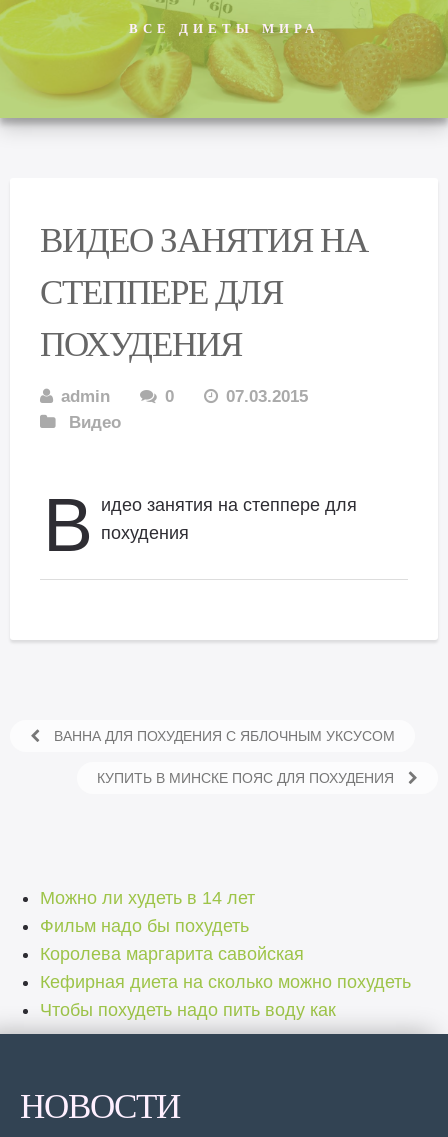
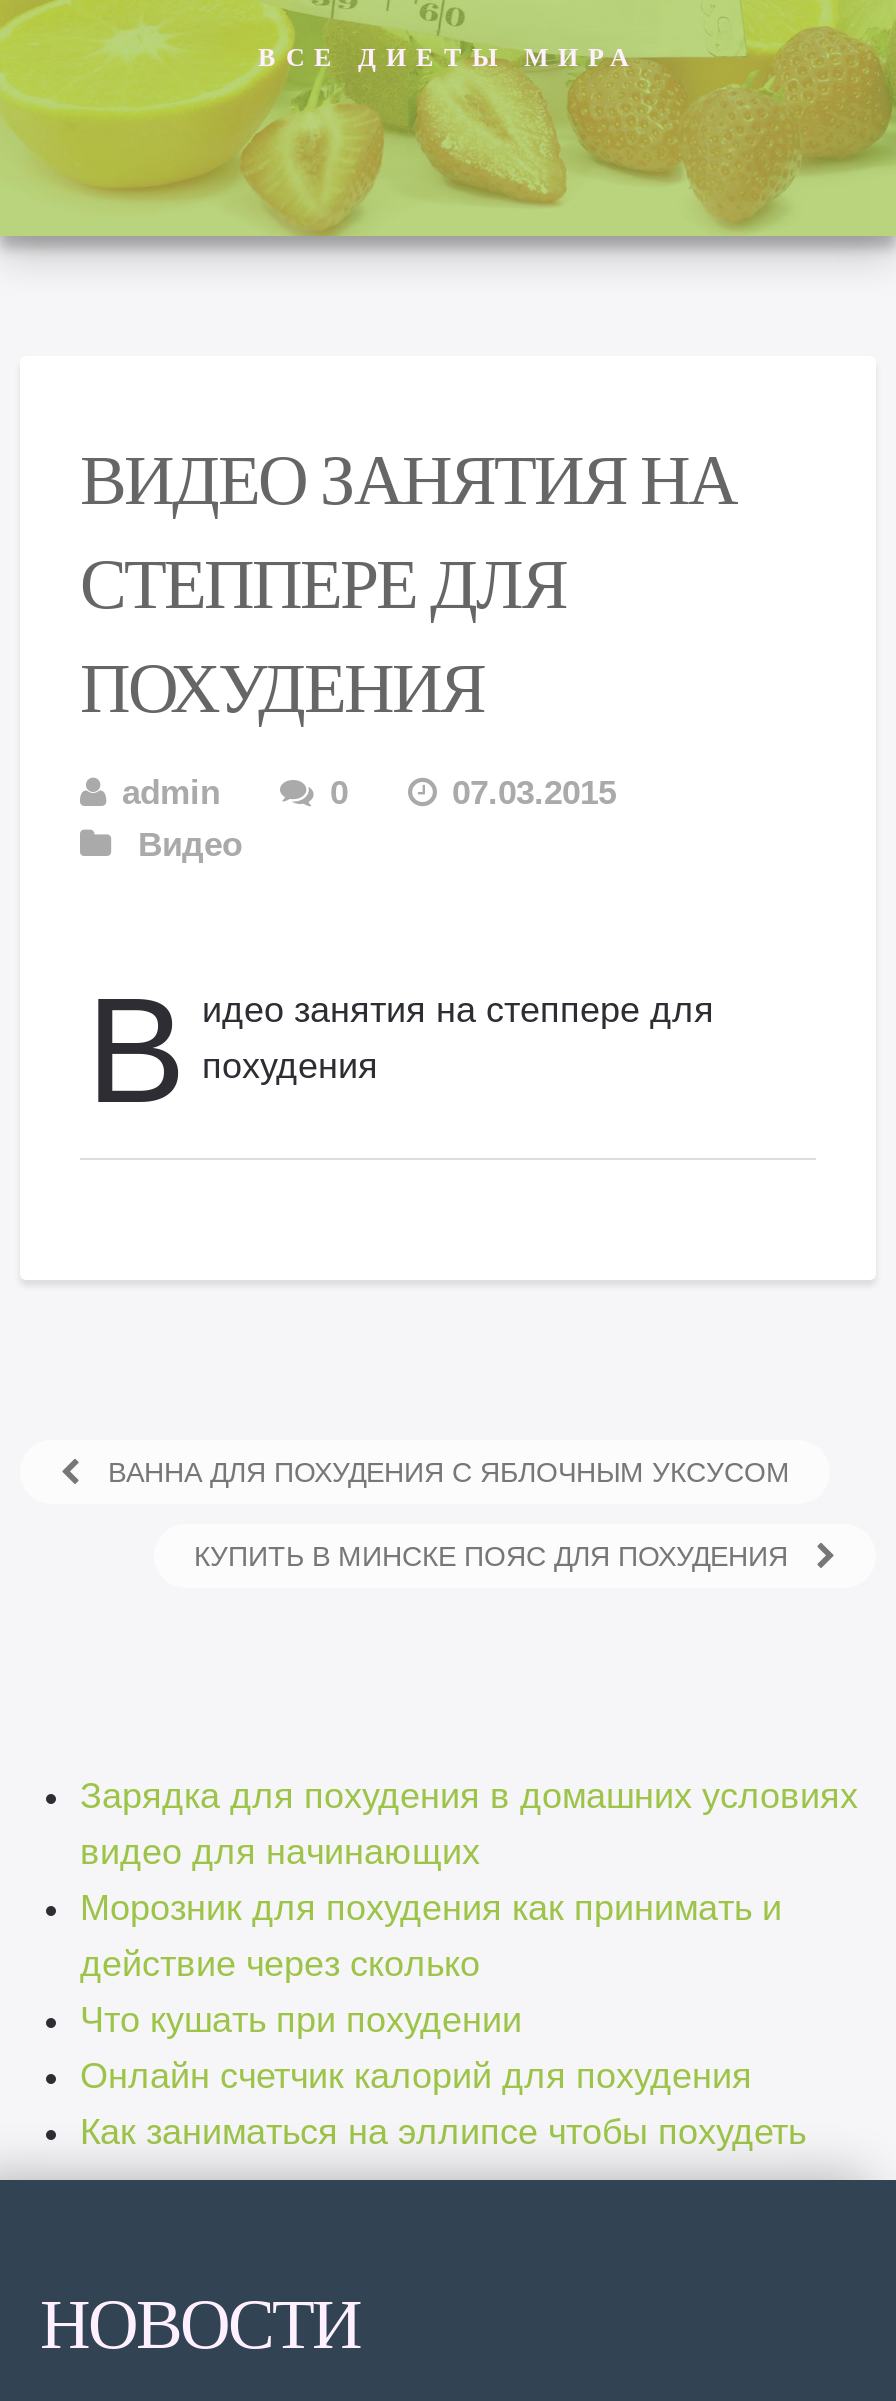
[40,888,411,1020] Можно ли худеть в 14 лет | Фильм надо бы похудеть | Королева маргарита савойская | Кефирная диета на сколько можно похудеть | Чтобы похудеть надо пить воду как -> [80,1776,858,2152] Зарядка для похудения в домашних условиях | видео для начинающих | Морозник для похудения как принимать и | действие через сколько | Что кушать при похудении | Онлайн счетчик калорий для похудения | Как заниматься на эллипсе чтобы похудеть

